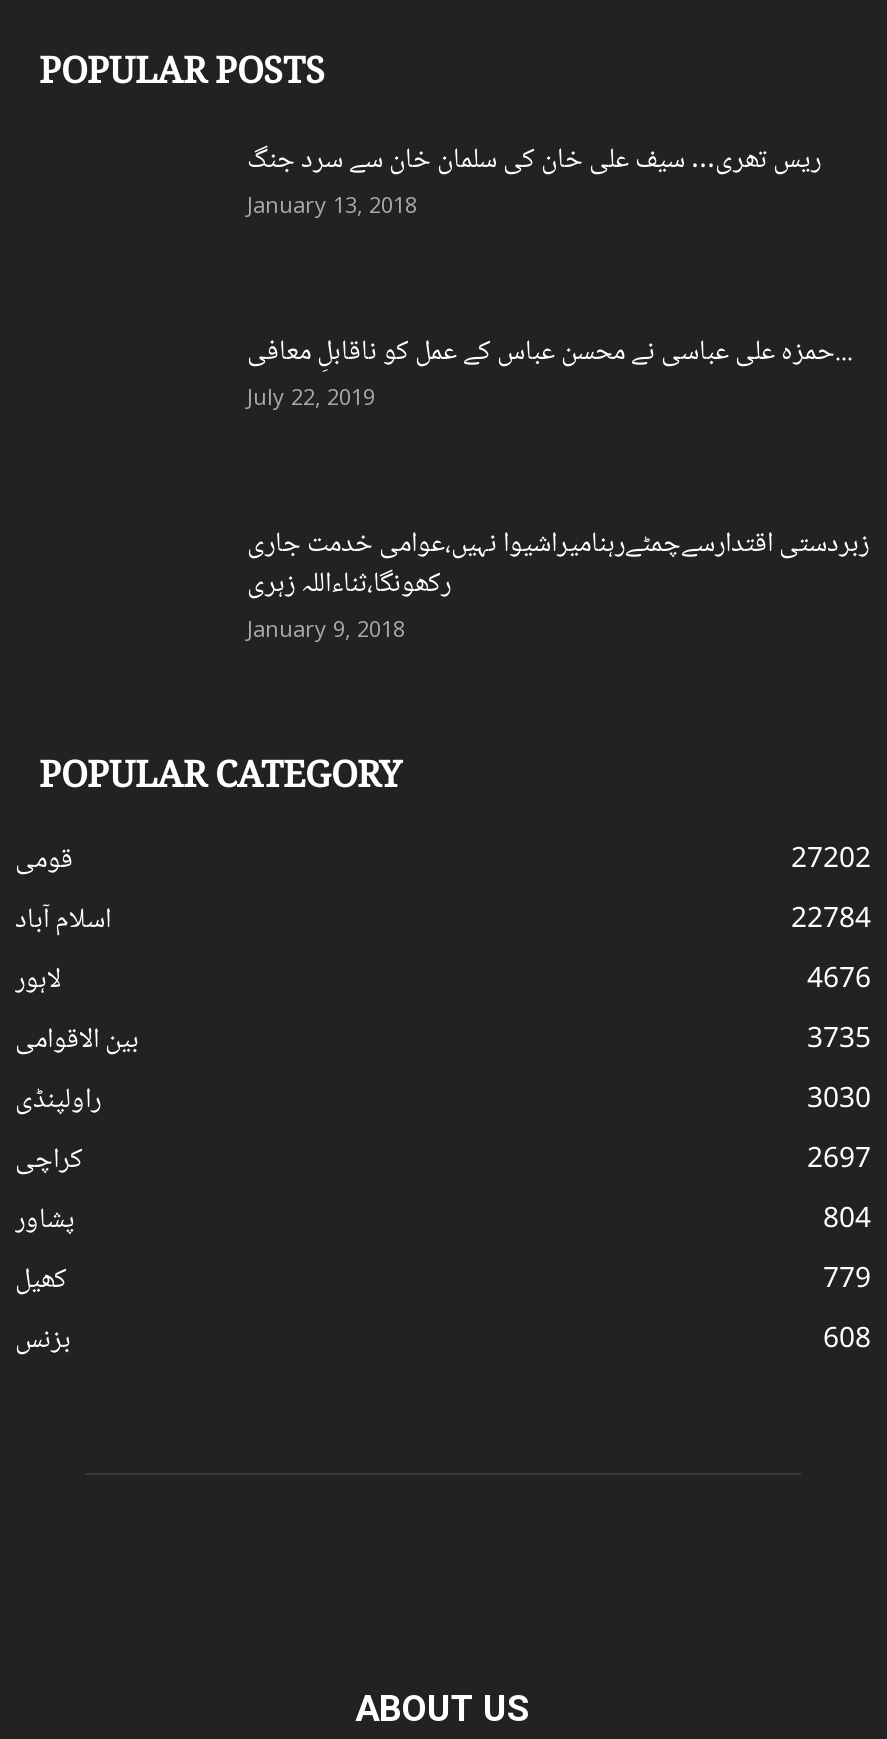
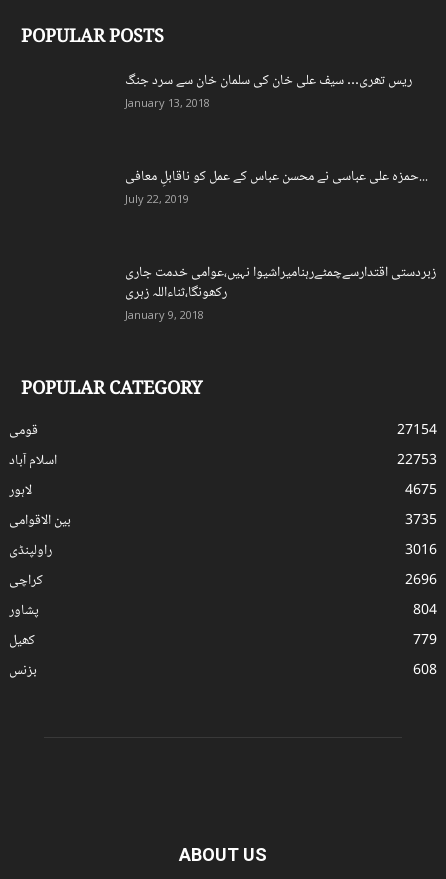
[791,836,871,884] 27202 -> [397,419,437,443] 27154
[791,896,871,944] 22784 -> [397,449,437,473] 22753
[807,956,871,1004] 4676 -> [405,479,437,503] 4675
[807,1076,871,1124] 3030 -> [405,539,437,563] 3016
[807,1136,871,1184] 2697 -> [405,569,437,593] 2696

